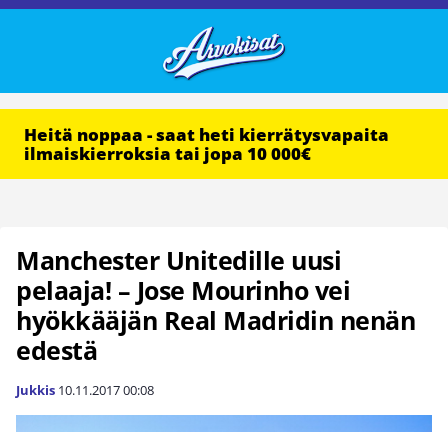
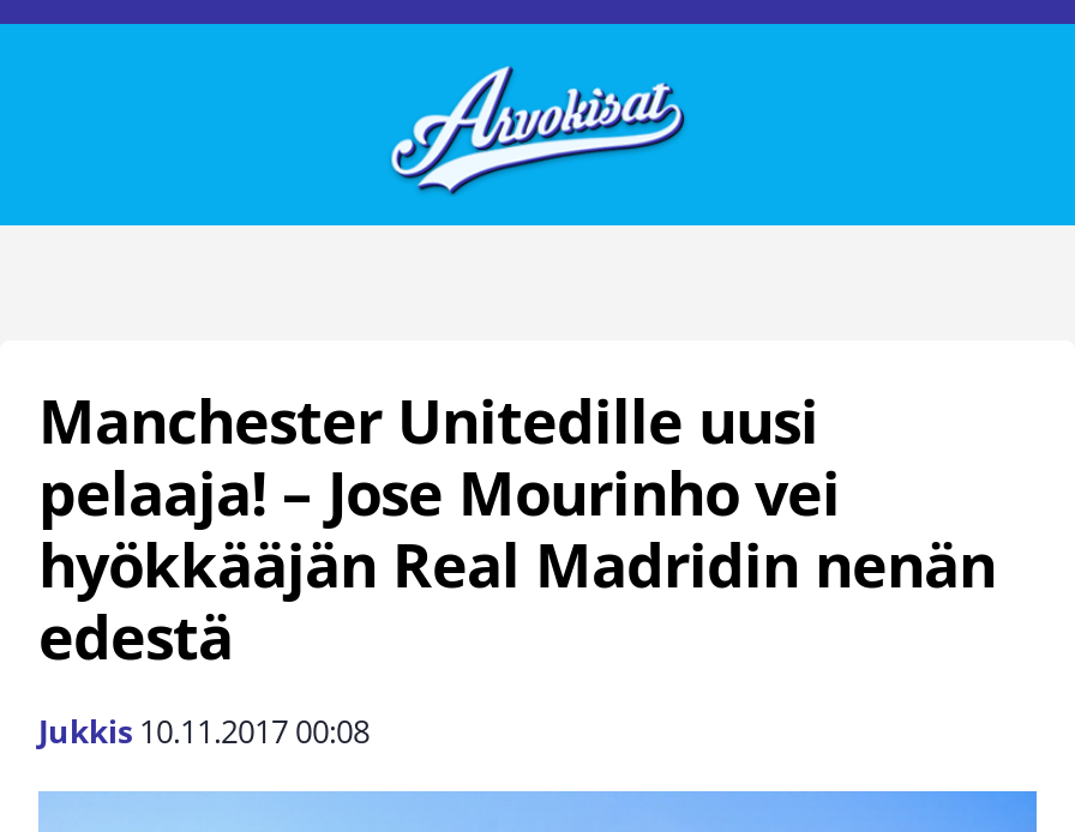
[24,123,389,165] Heitä noppaa - saat heti kierrätysvapaita | ilmaiskierroksia tai jopa 10 000€ -> none

